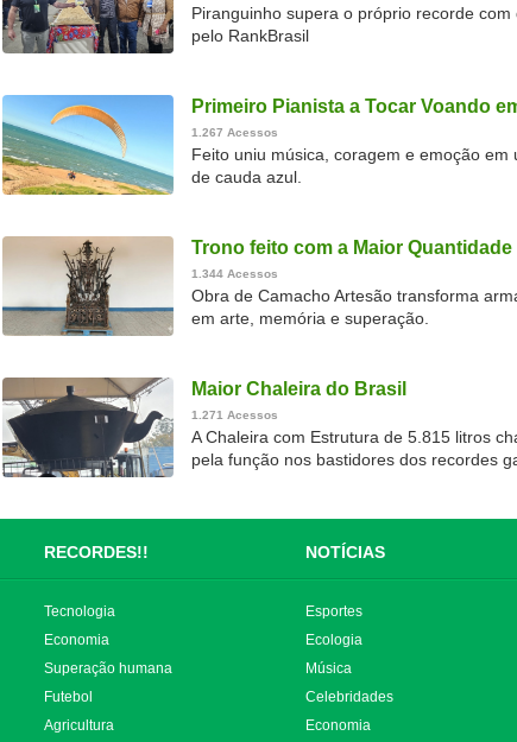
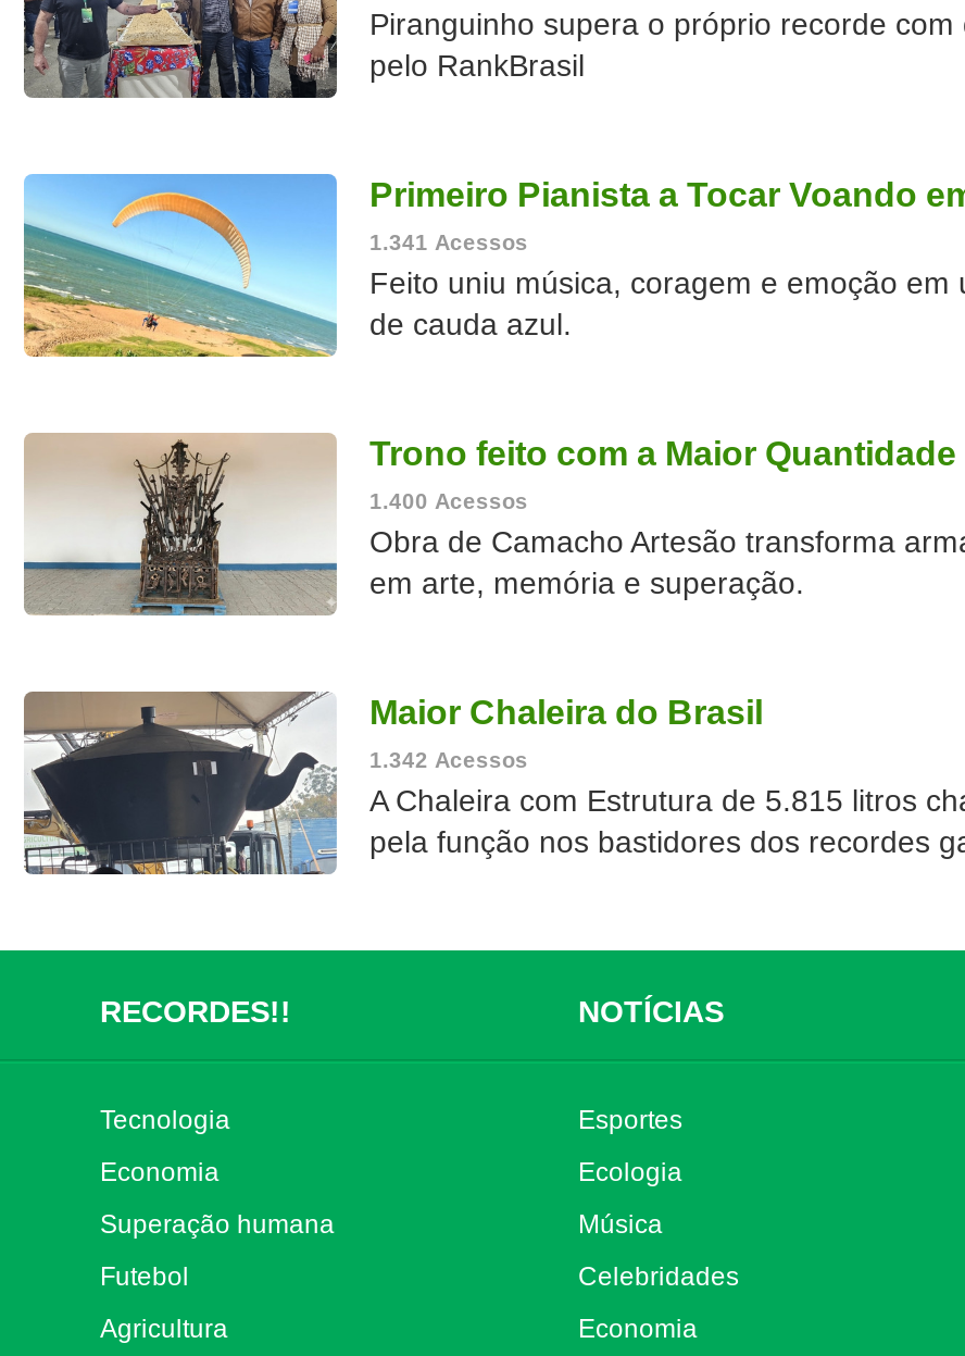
[191,126,278,139] 1.267 Acessos -> [369,231,528,255] 1.341 Acessos
[191,267,278,280] 1.344 Acessos -> [369,490,528,514] 1.400 Acessos
[191,409,278,422] 1.271 Acessos -> [369,749,528,772] 1.342 Acessos

